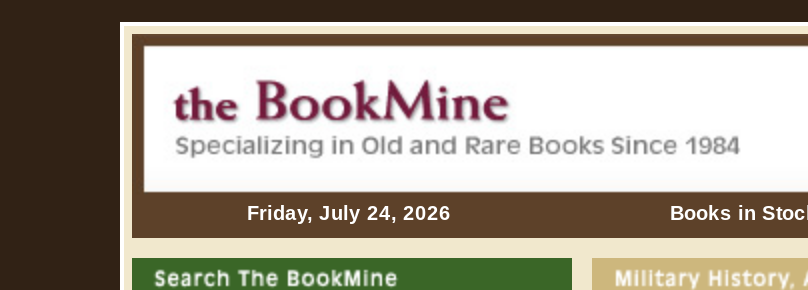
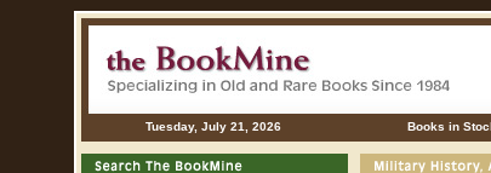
[247,202,451,224] Friday, July 24, 2026 -> [145,120,281,133] Tuesday, July 21, 2026

